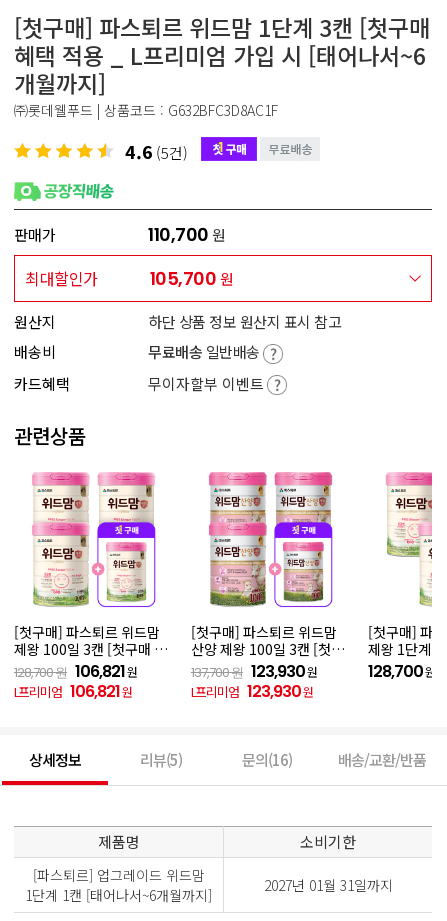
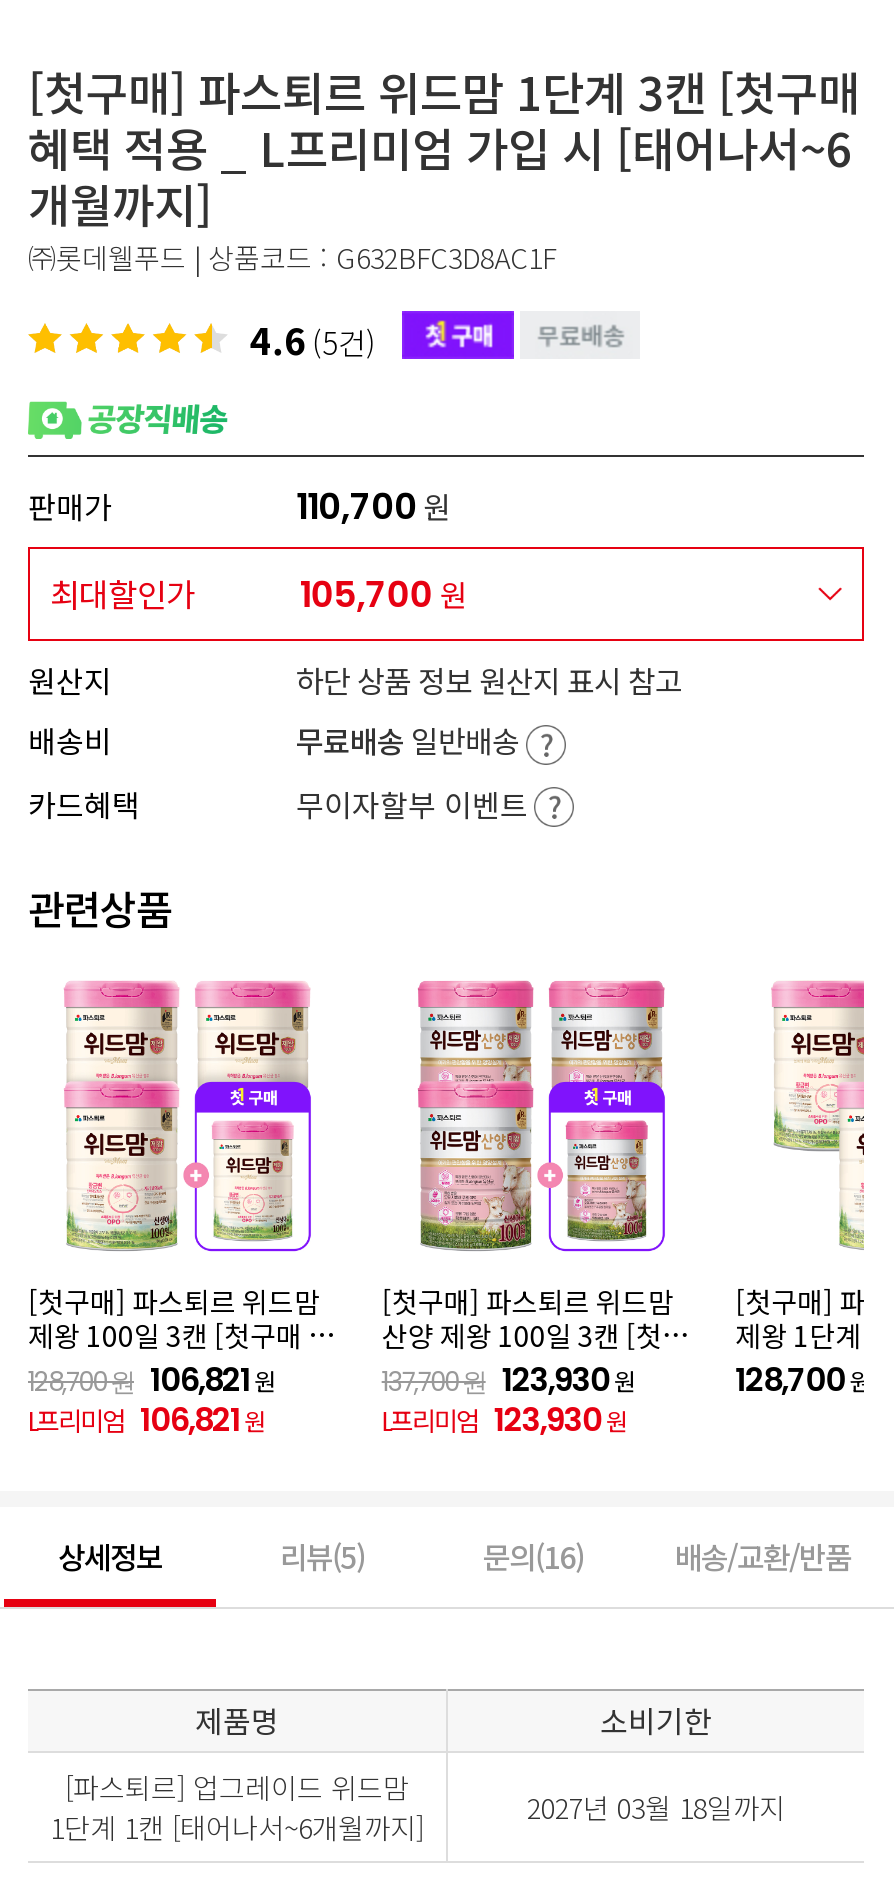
[263,875,392,895] 2027년 01월 31일까지 -> [527,1786,785,1826] 2027년 03월 18일까지

